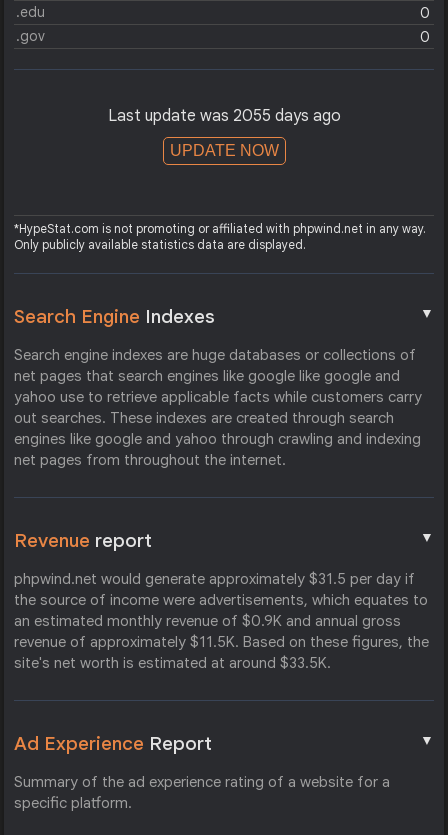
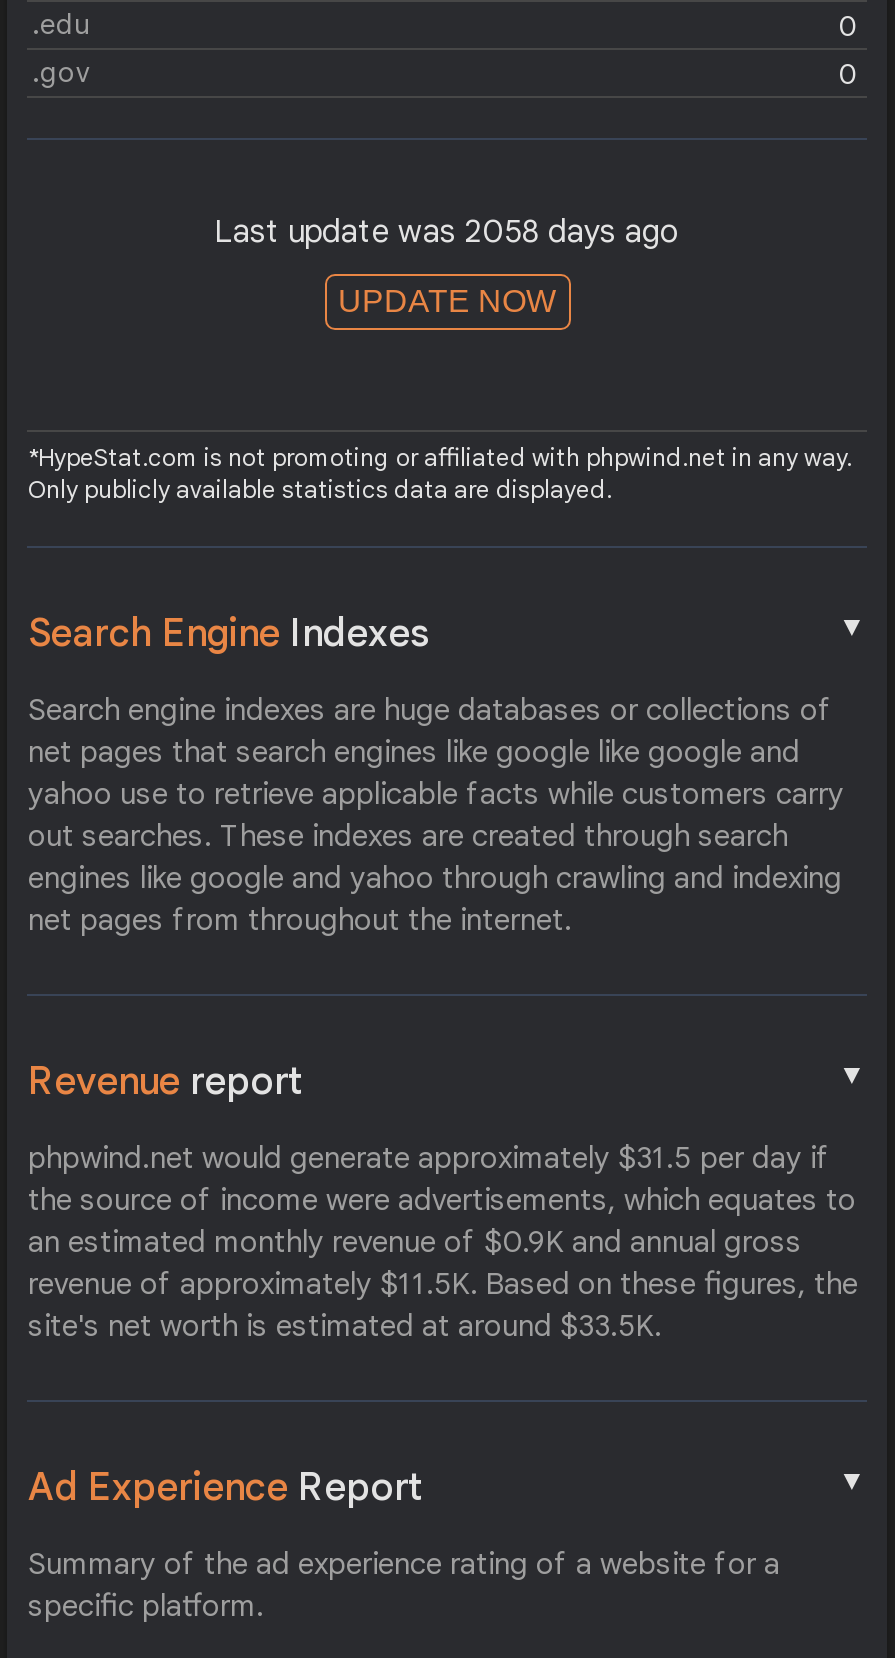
[107,106,340,126] Last update was 2055 days ago -> [214,212,680,252] Last update was 2058 days ago

